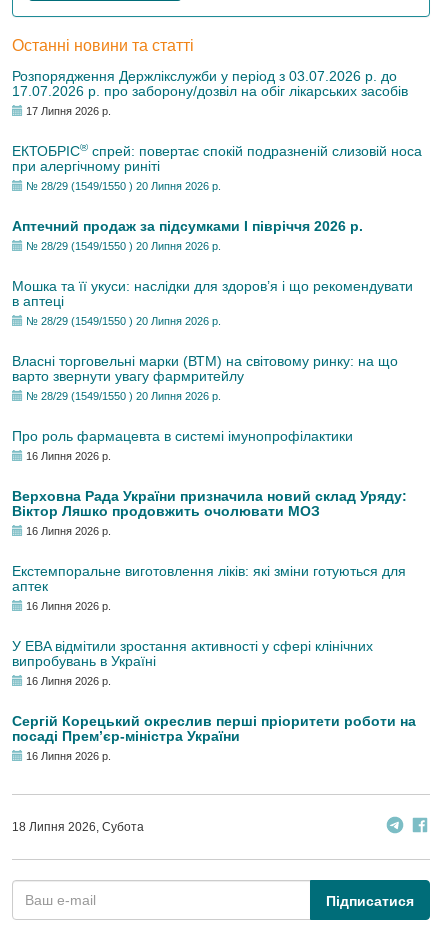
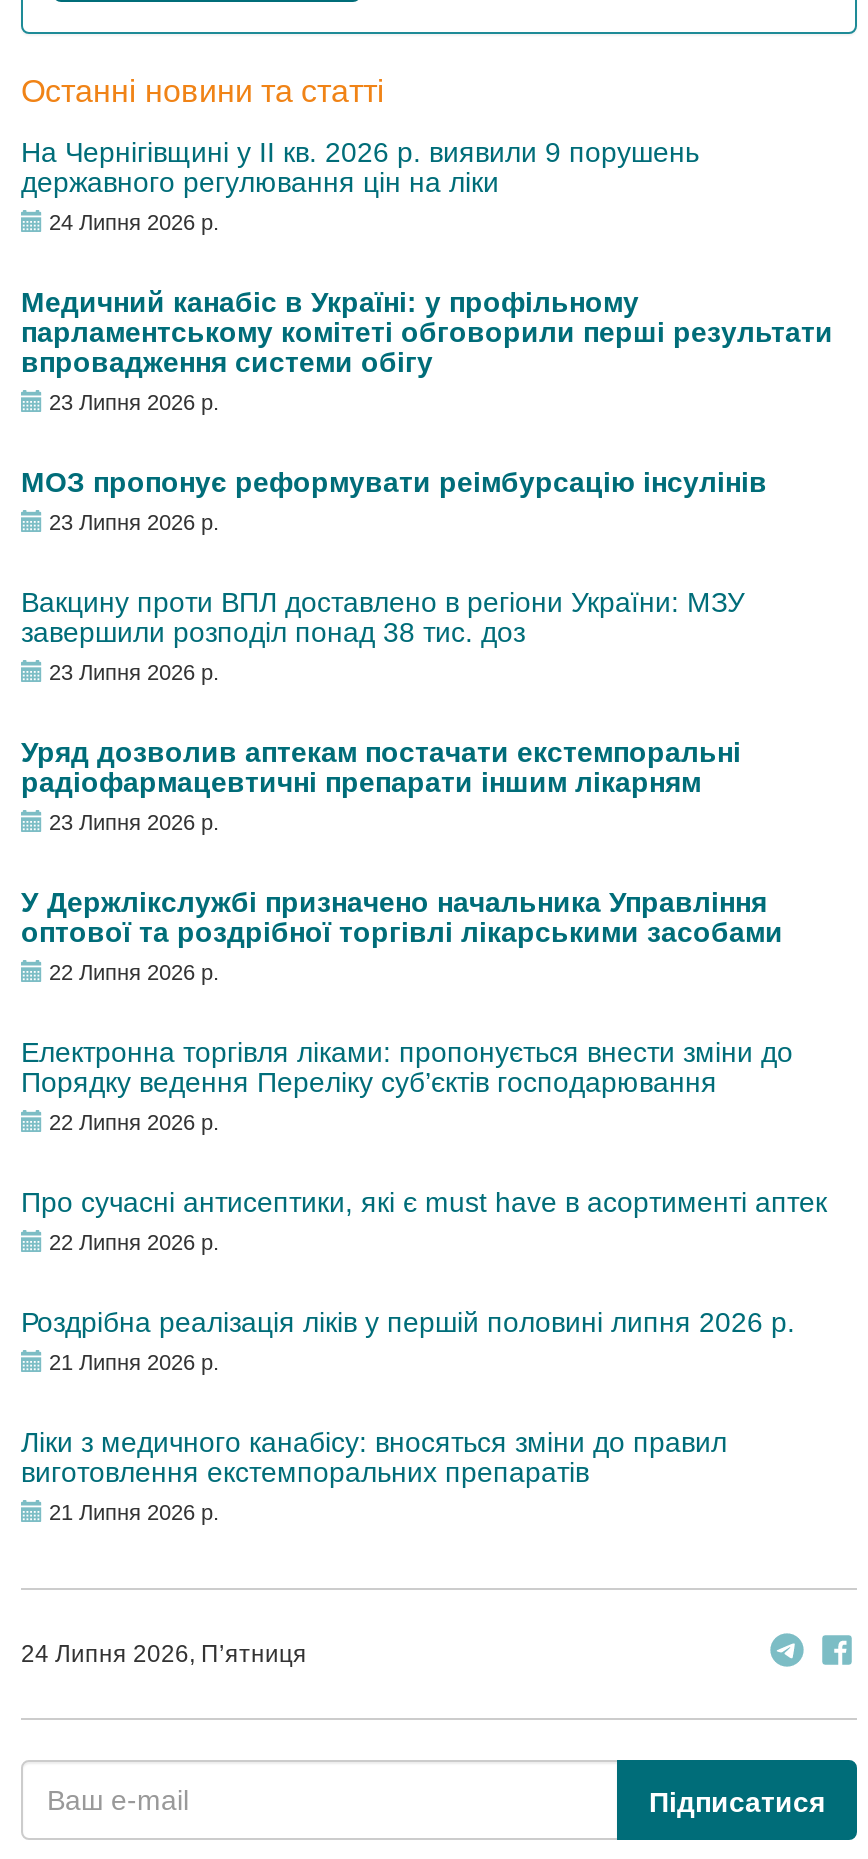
[12,68,408,117] Розпорядження Держлікслужби у період з 03.07.2026 р. до | 17.07.2026 р. про заборону/дозвіл на обіг лікарських засобів | 17 Липня 2026 р. -> [21,136,699,234] На Чернігівщині у ІІ кв. 2026 р. виявили 9 порушень | державного регулювання цін на ліки | 24 Липня 2026 р.
[12,141,422,192] ЕКТОБРІС® спрей: повертає спокій подразненій слизовій носа | при алергічному риніті | № 28/29 (1549/1550 ) 20 Липня 2026 р. -> [21,286,833,414] Медичний канабіс в Україні: у профільному | парламентському комітеті обговорили перші результати | впровадження системи обігу | 23 Липня 2026 р.
[12,218,363,252] Аптечний продаж за підсумками І півріччя 2026 р. | № 28/29 (1549/1550 ) 20 Липня 2026 р. -> [21,466,767,534] МОЗ пропонує реформувати реімбурсацію інсулінів | 23 Липня 2026 р.
[12,278,413,327] Мошка та її укуси: наслідки для здоров’я і що рекомендувати | в аптеці | № 28/29 (1549/1550 ) 20 Липня 2026 р. -> [21,586,745,684] Вакцину проти ВПЛ доставлено в регіони України: МЗУ | завершили розподіл понад 38 тис. доз | 23 Липня 2026 р.
[12,353,398,402] Власні торговельні марки (ВТМ) на світовому ринку: на що | варто звернути увагу фармритейлу | № 28/29 (1549/1550 ) 20 Липня 2026 р. -> [21,736,741,834] Уряд дозволив аптекам постачати екстемпоральні | радіофармацевтичні препарати іншим лікарням | 23 Липня 2026 р.
[12,428,353,462] Про роль фармацевта в системі імунопрофілактики | 16 Липня 2026 р. -> [21,886,783,984] У Держлікслужбі призначено начальника Управління | оптової та роздрібної торгівлі лікарськими засобами | 22 Липня 2026 р.
[12,488,407,537] Верховна Рада України призначила новий склад Уряду: | Віктор Ляшко продовжить очолювати МОЗ | 16 Липня 2026 р. -> [21,1036,793,1134] Електронна торгівля ліками: пропонується внести зміни до | Порядку ведення Переліку суб’єктів господарювання | 22 Липня 2026 р.
[12,563,406,612] Екстемпоральне виготовлення ліків: які зміни готуються для | аптек | 16 Липня 2026 р. -> [21,1186,827,1254] Про сучасні антисептики, які є must have в асортименті аптек | 22 Липня 2026 р.
[12,638,373,687] У EBA відмітили зростання активності у сфері клінічних | випробувань в Україні | 16 Липня 2026 р. -> [21,1306,795,1374] Роздрібна реалізація ліків у першій половині липня 2026 р. | 21 Липня 2026 р.
[12,713,416,762] Сергій Корецький окреслив перші пріоритети роботи на | посаді Прем’єр-міністра України | 16 Липня 2026 р. -> [21,1426,727,1524] Ліки з медичного канабісу: вносяться зміни до правил | виготовлення екстемпоральних препаратів | 21 Липня 2026 р.
[12,820,144,834] 18 Липня 2026, Субота -> [21,1640,307,1668] 24 Липня 2026, П’ятниця

